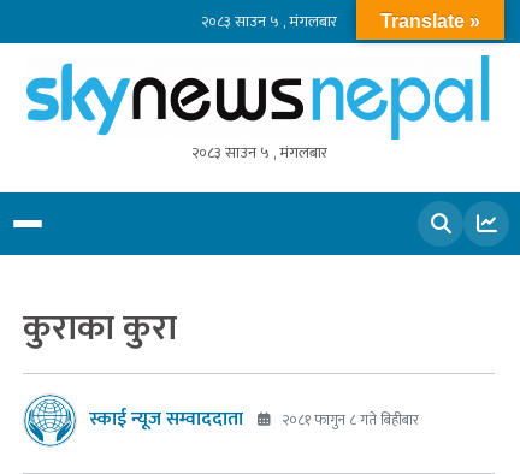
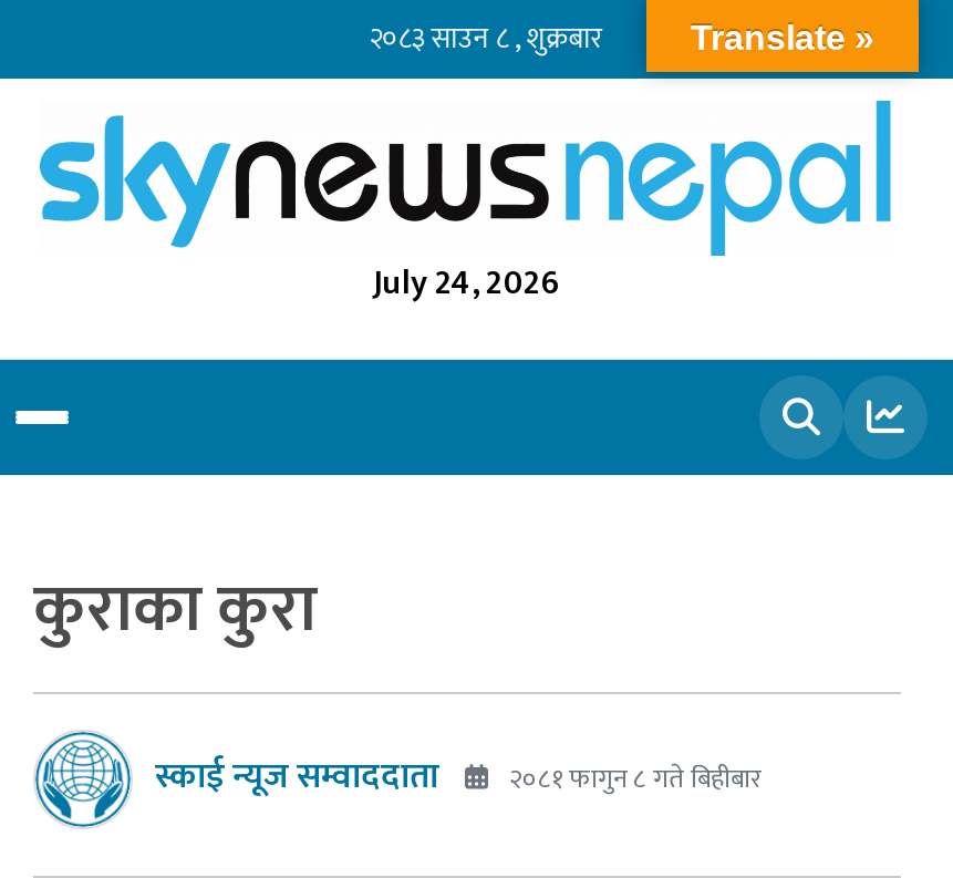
[201,8,337,34] २०८३ साउन ५ , मंगलबार -> [369,13,601,62] २०८३ साउन ८ , शुक्रबार
[191,140,327,166] २०८३ साउन ५ , मंगलबार -> [373,256,561,311] July 24, 2026

